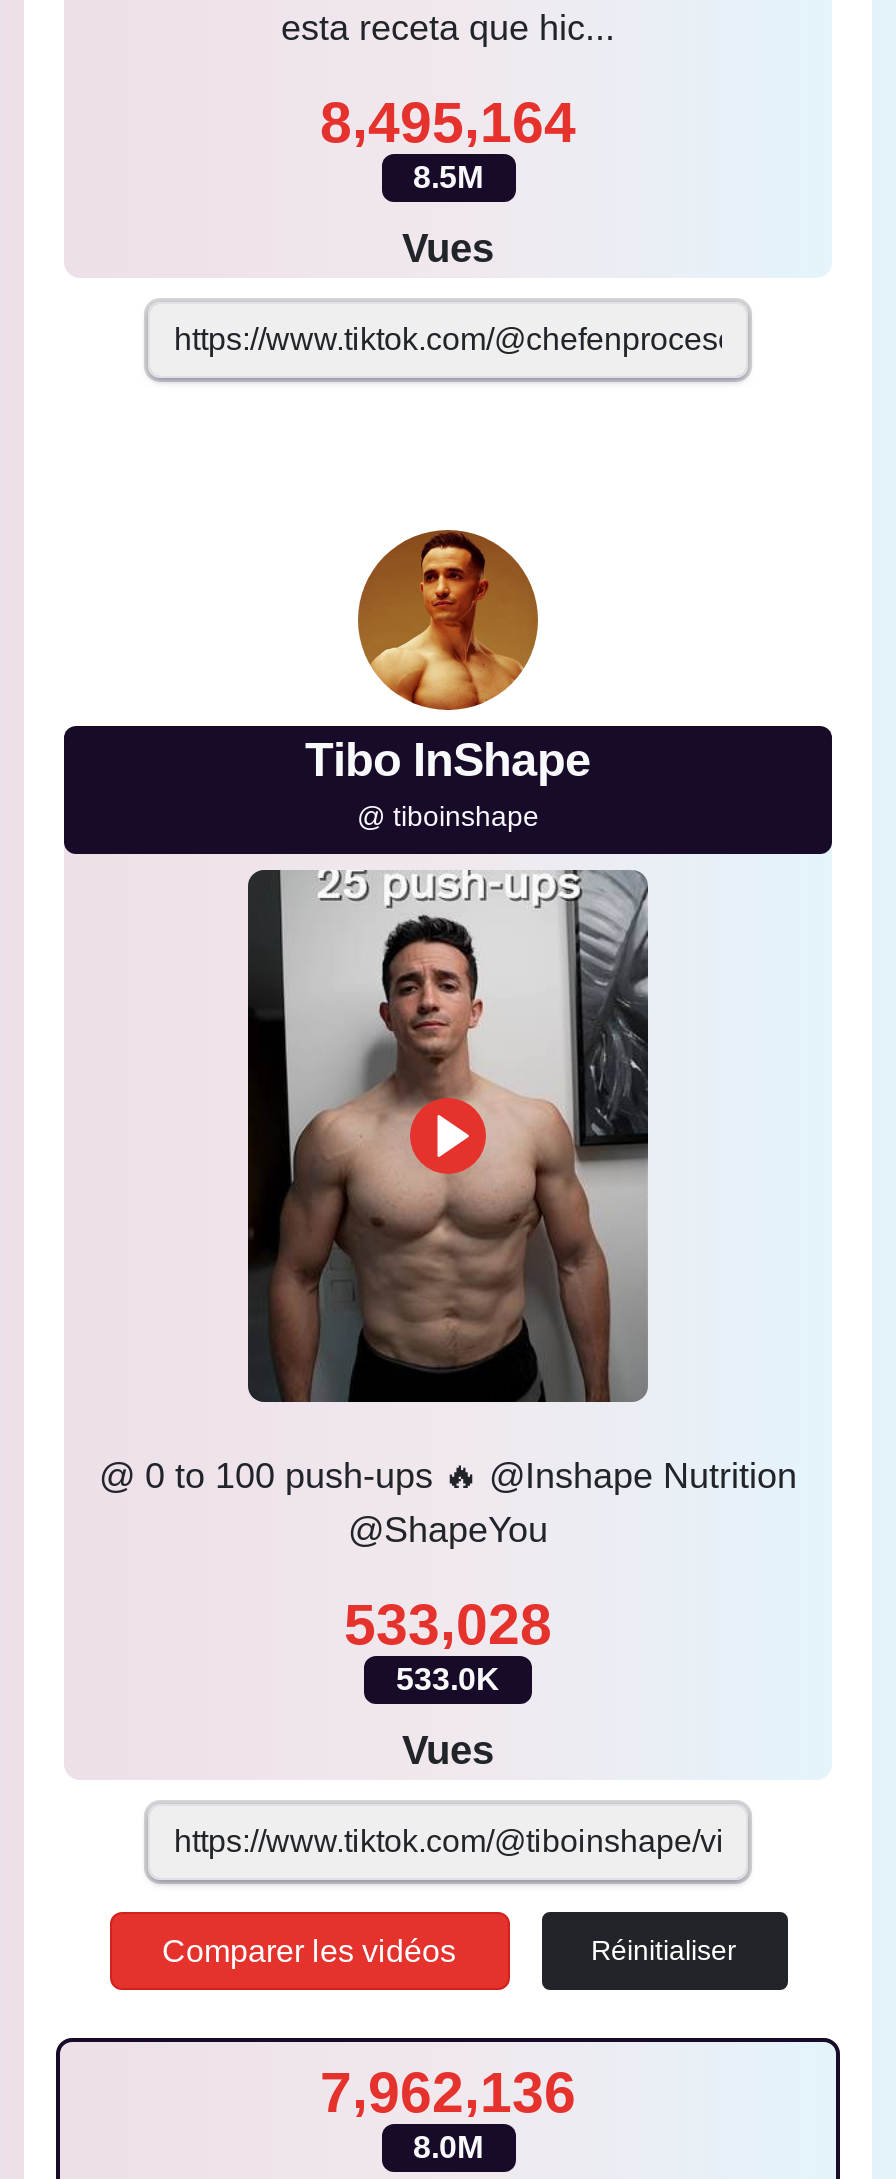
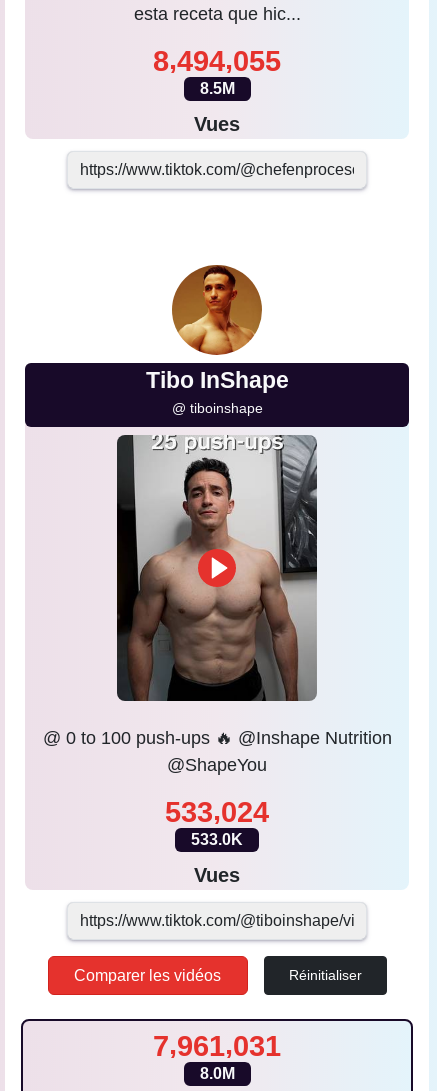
[320,85,576,153] 8,495,164 -> [153,43,281,77] 8,494,055
[344,1588,552,1656] 533,028 -> [165,794,269,828] 533,024
[320,2056,576,2124] 7,962,136 -> [153,1028,281,1062] 7,961,031

